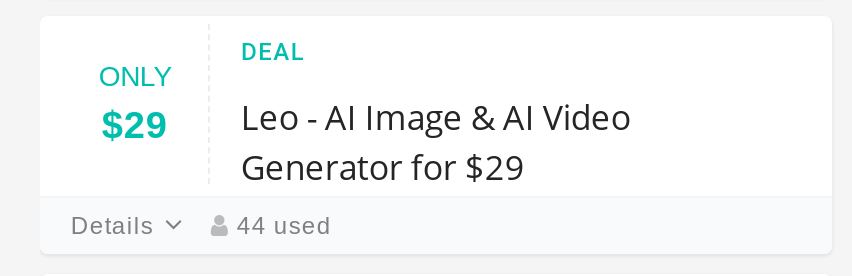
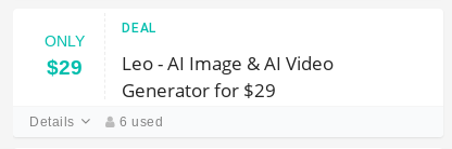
[230,212,332,240] 44 used -> [116,114,163,130] 6 used

